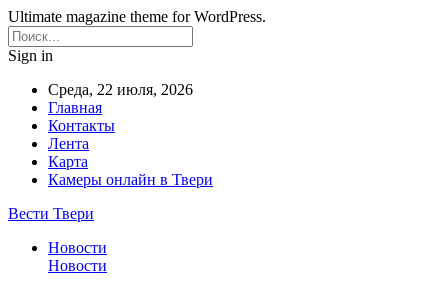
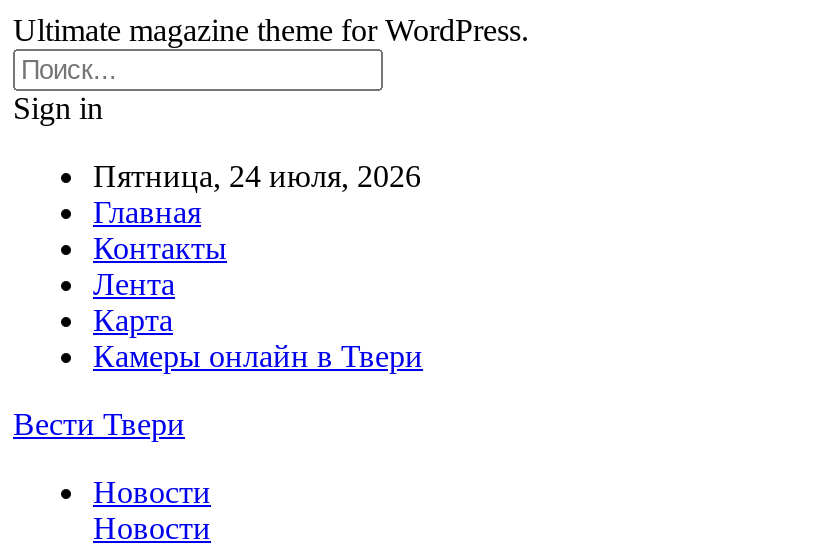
[48,81,193,98] Среда, 22 июля, 2026 -> [93,159,421,193] Пятница, 24 июля, 2026

